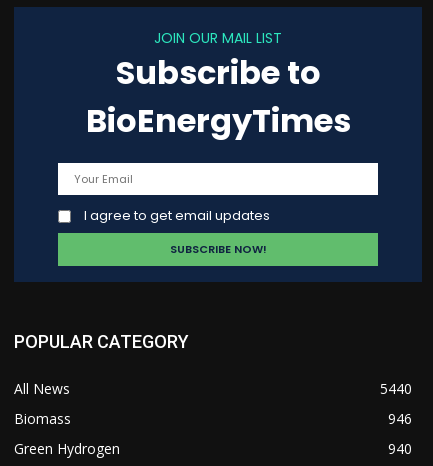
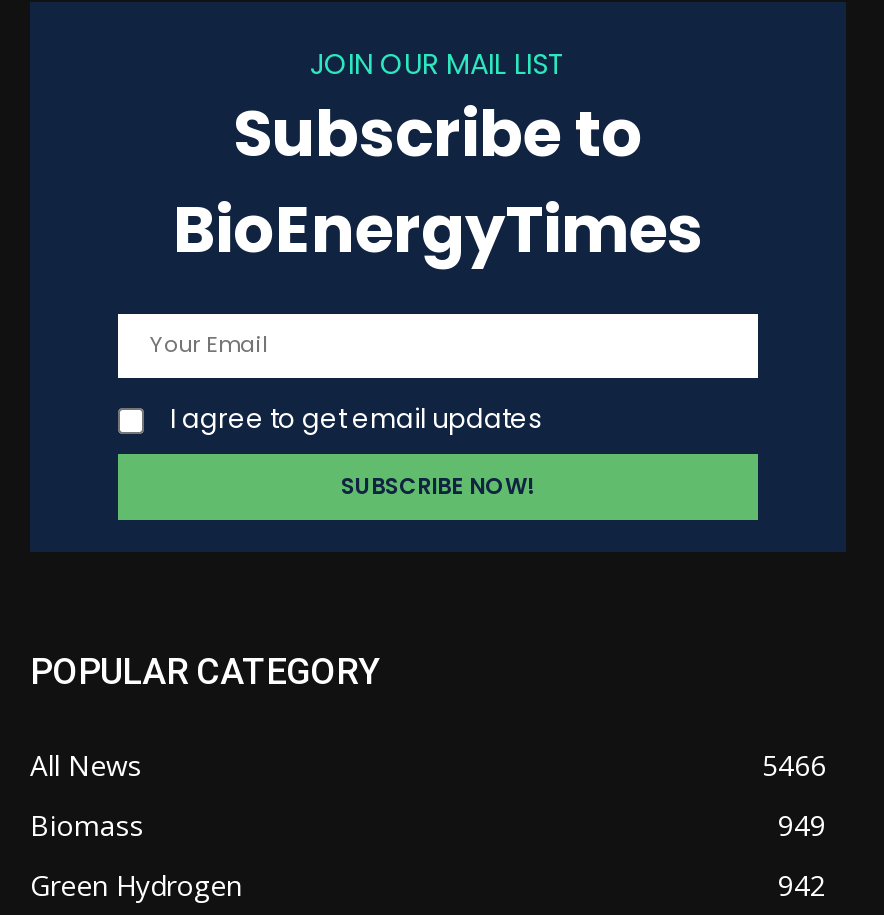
[380,379,412,398] 5440 -> [762,746,826,784] 5466
[388,409,412,428] 946 -> [778,806,826,844] 949
[388,439,412,458] 940 -> [778,866,826,904] 942

